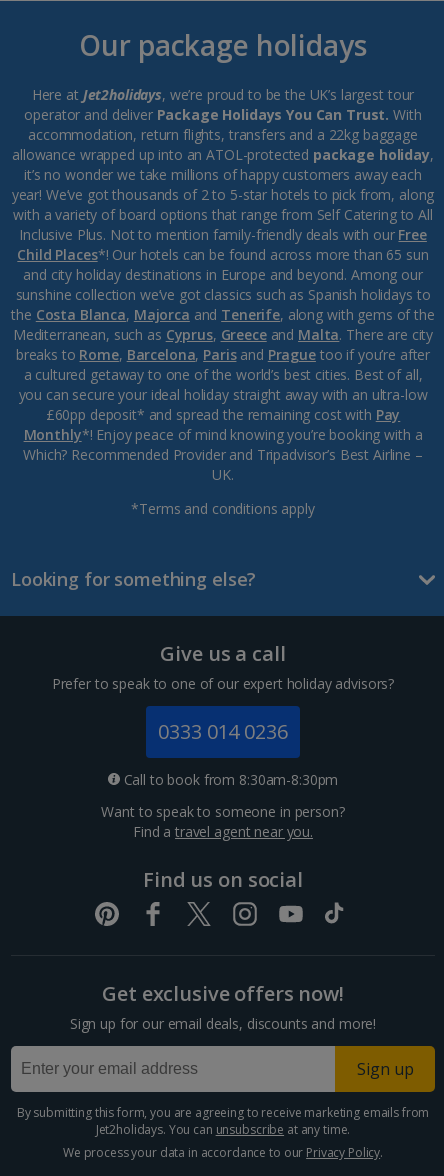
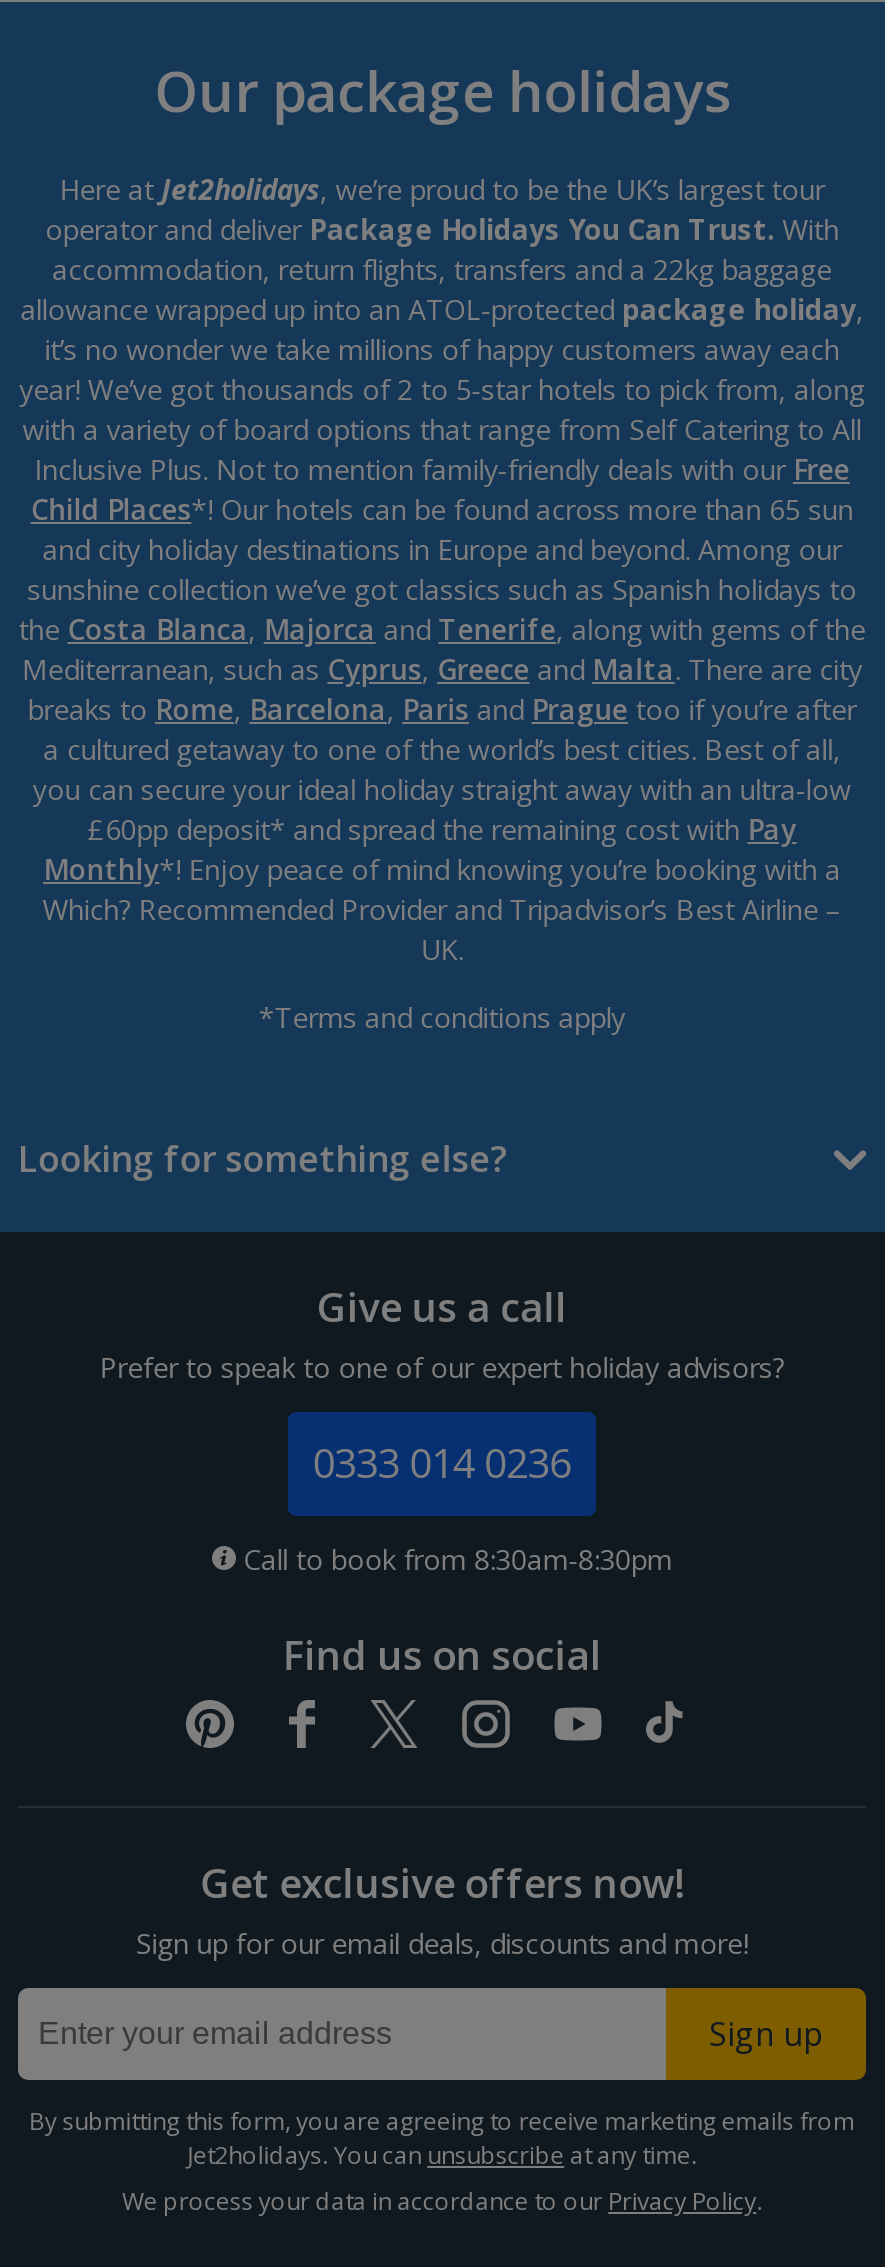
[101,802,344,841] Want to speak to someone in person? | Find a travel agent near you. -> none

